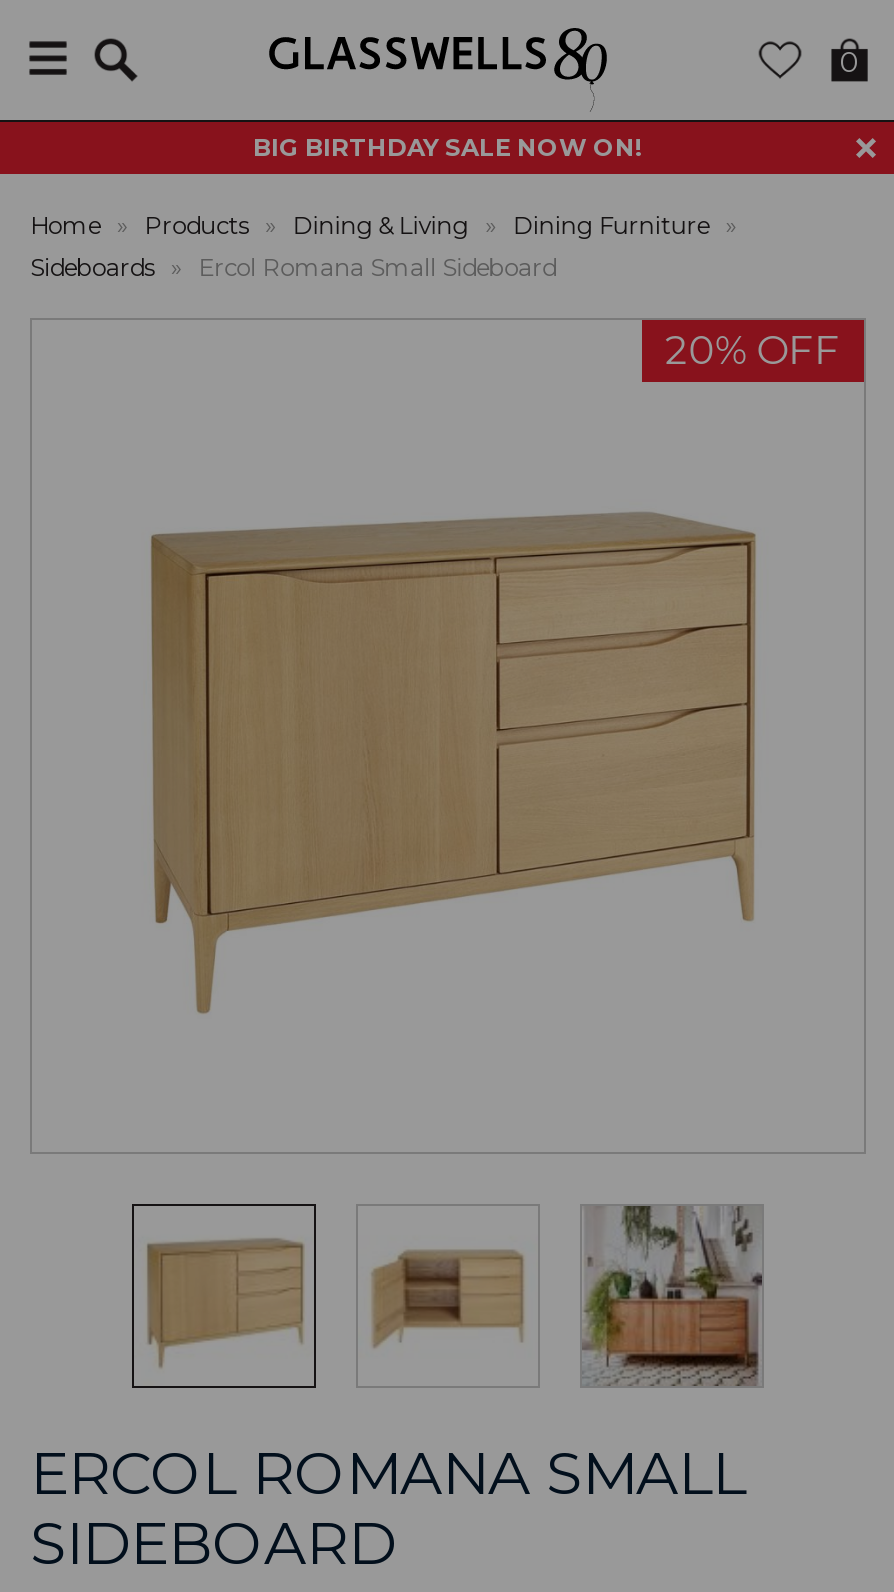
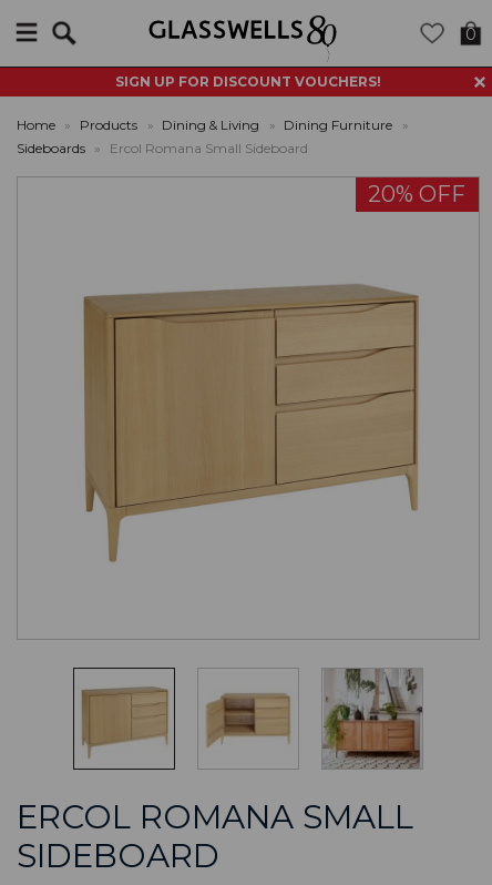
[253,132,643,162] BIG BIRTHDAY SALE NOW ON! -> [115,73,381,90] SIGN UP FOR DISCOUNT VOUCHERS!

